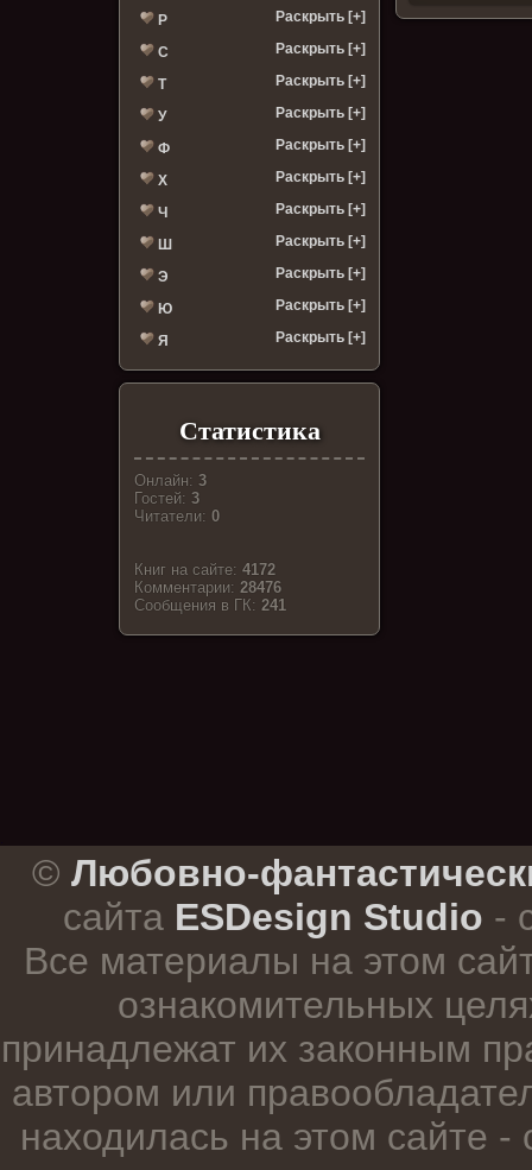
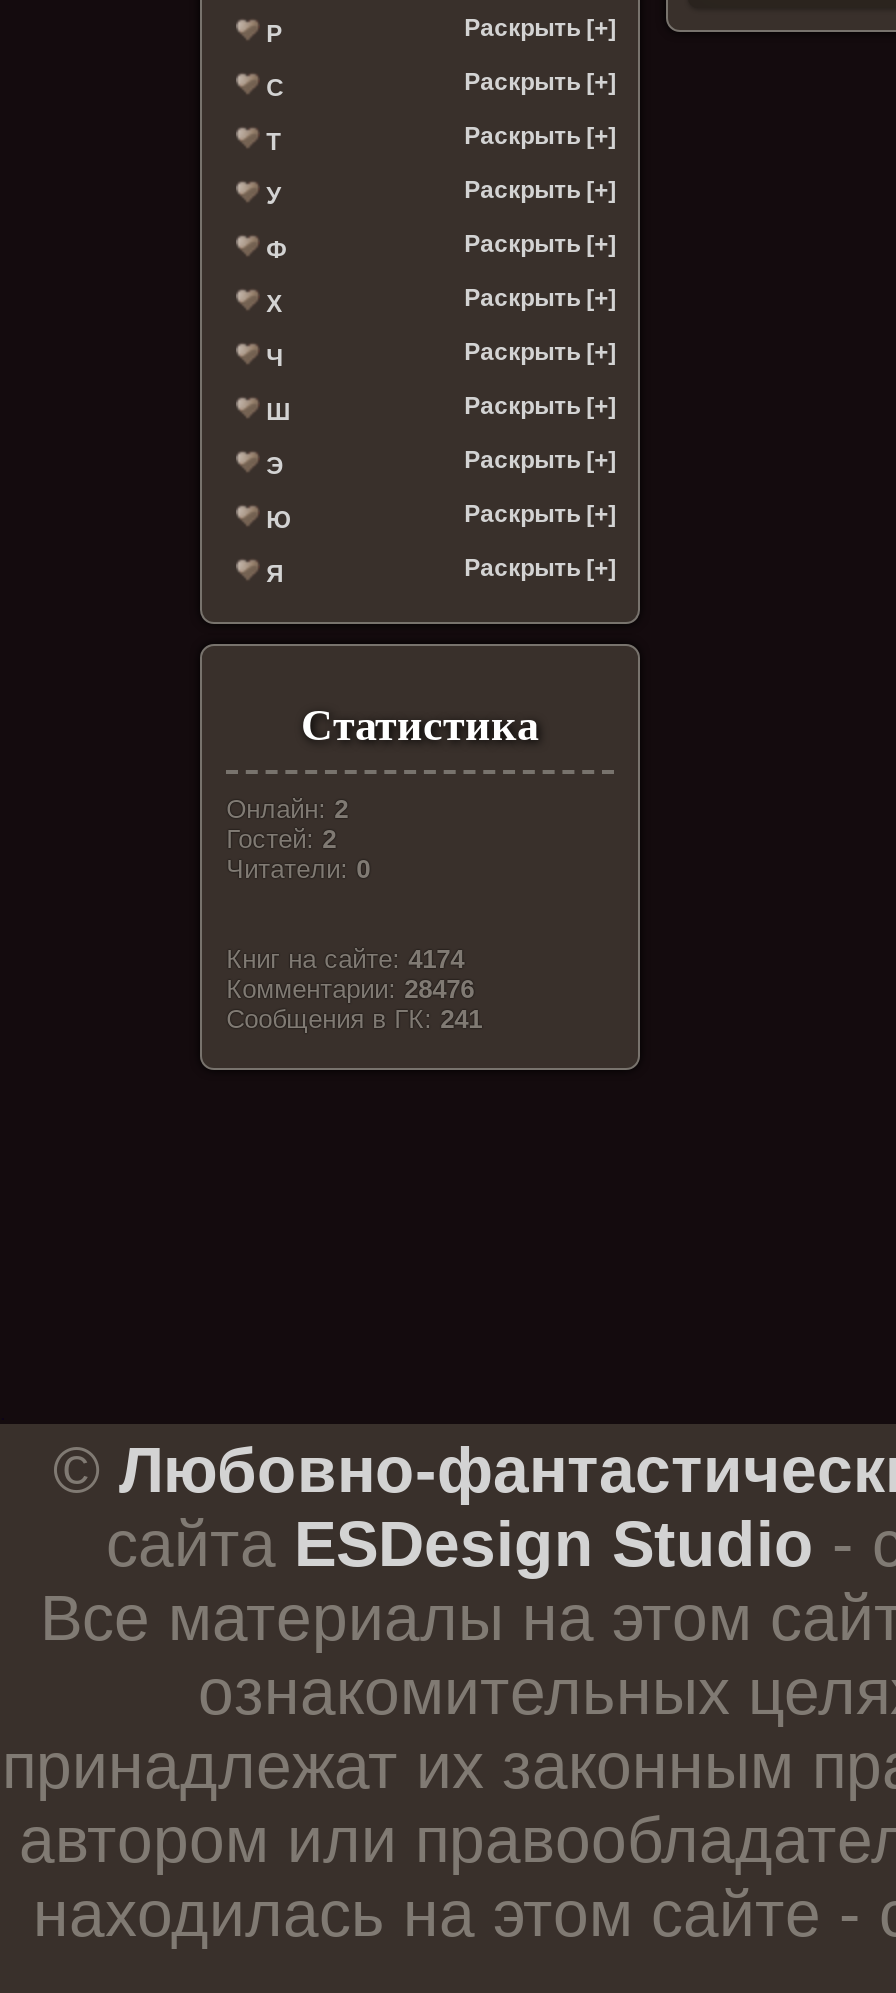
[134,471,207,489] Онлайн: 3 -> [226,794,348,824] Онлайн: 2
[134,489,200,507] Гостей: 3 -> [226,824,336,854] Гостей: 2
[134,561,276,578] Книг на сайте: 4172 -> [226,944,464,974] Книг на сайте: 4174

